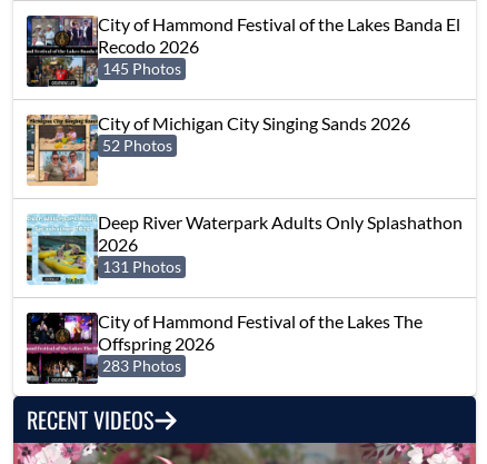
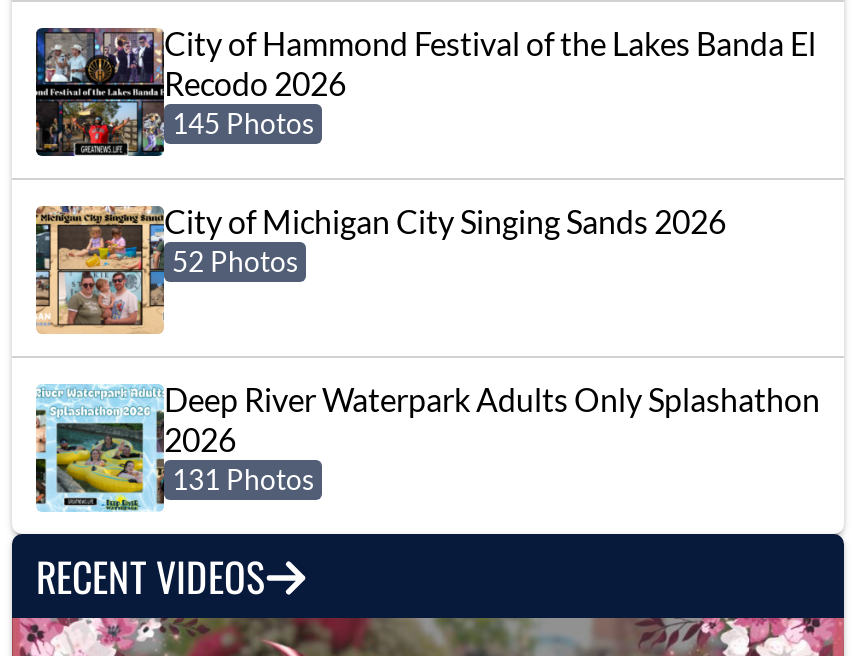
[26,311,423,385] [image] | City of Hammond Festival of the Lakes The | Offspring 2026 | 283 Photos -> none

